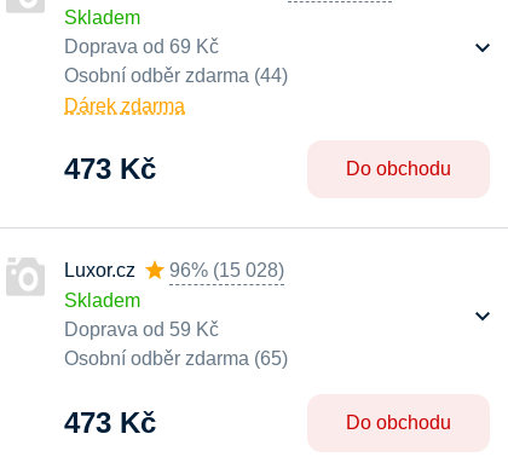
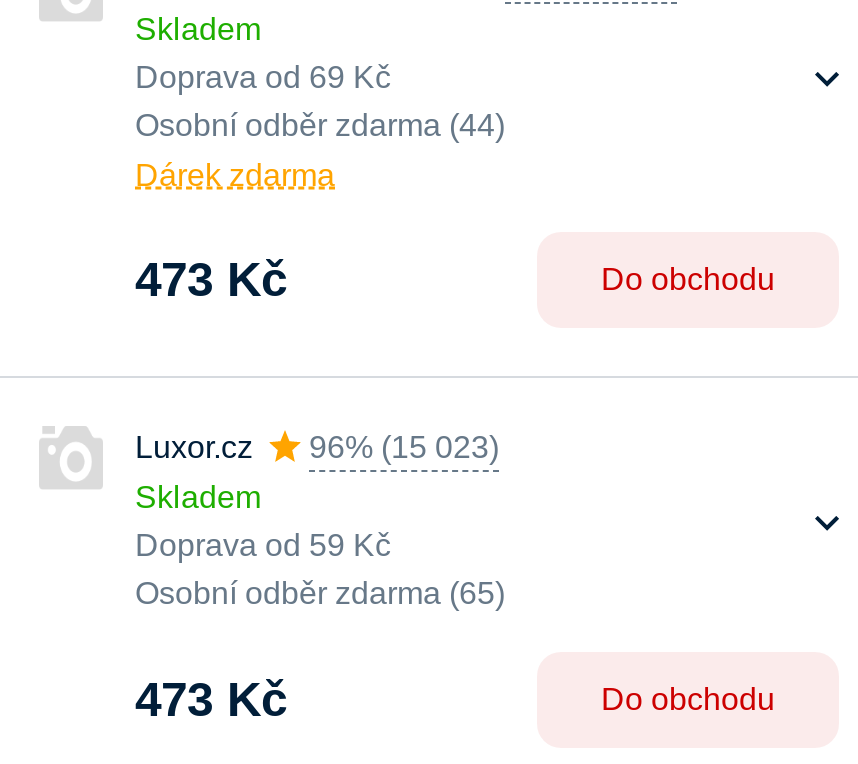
[64,260,284,280] Luxor.cz 96% (15 028) -> [135,430,499,464] Luxor.cz 96% (15 023)

